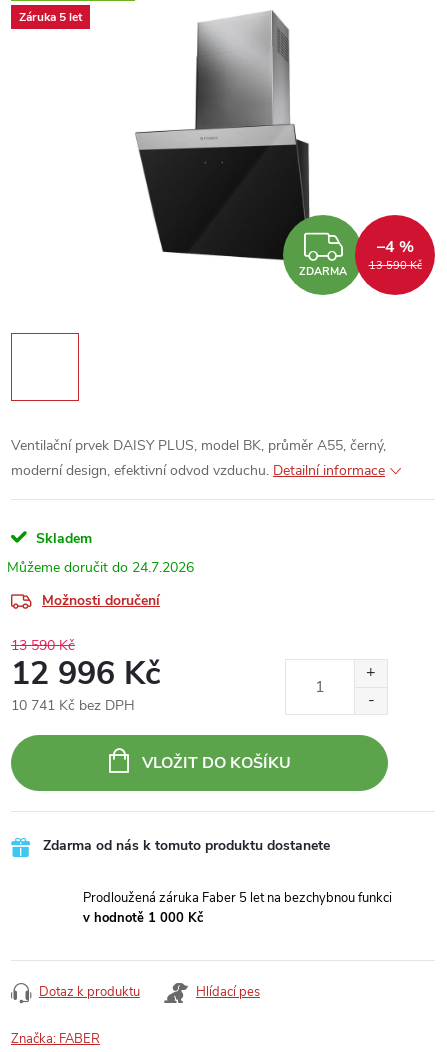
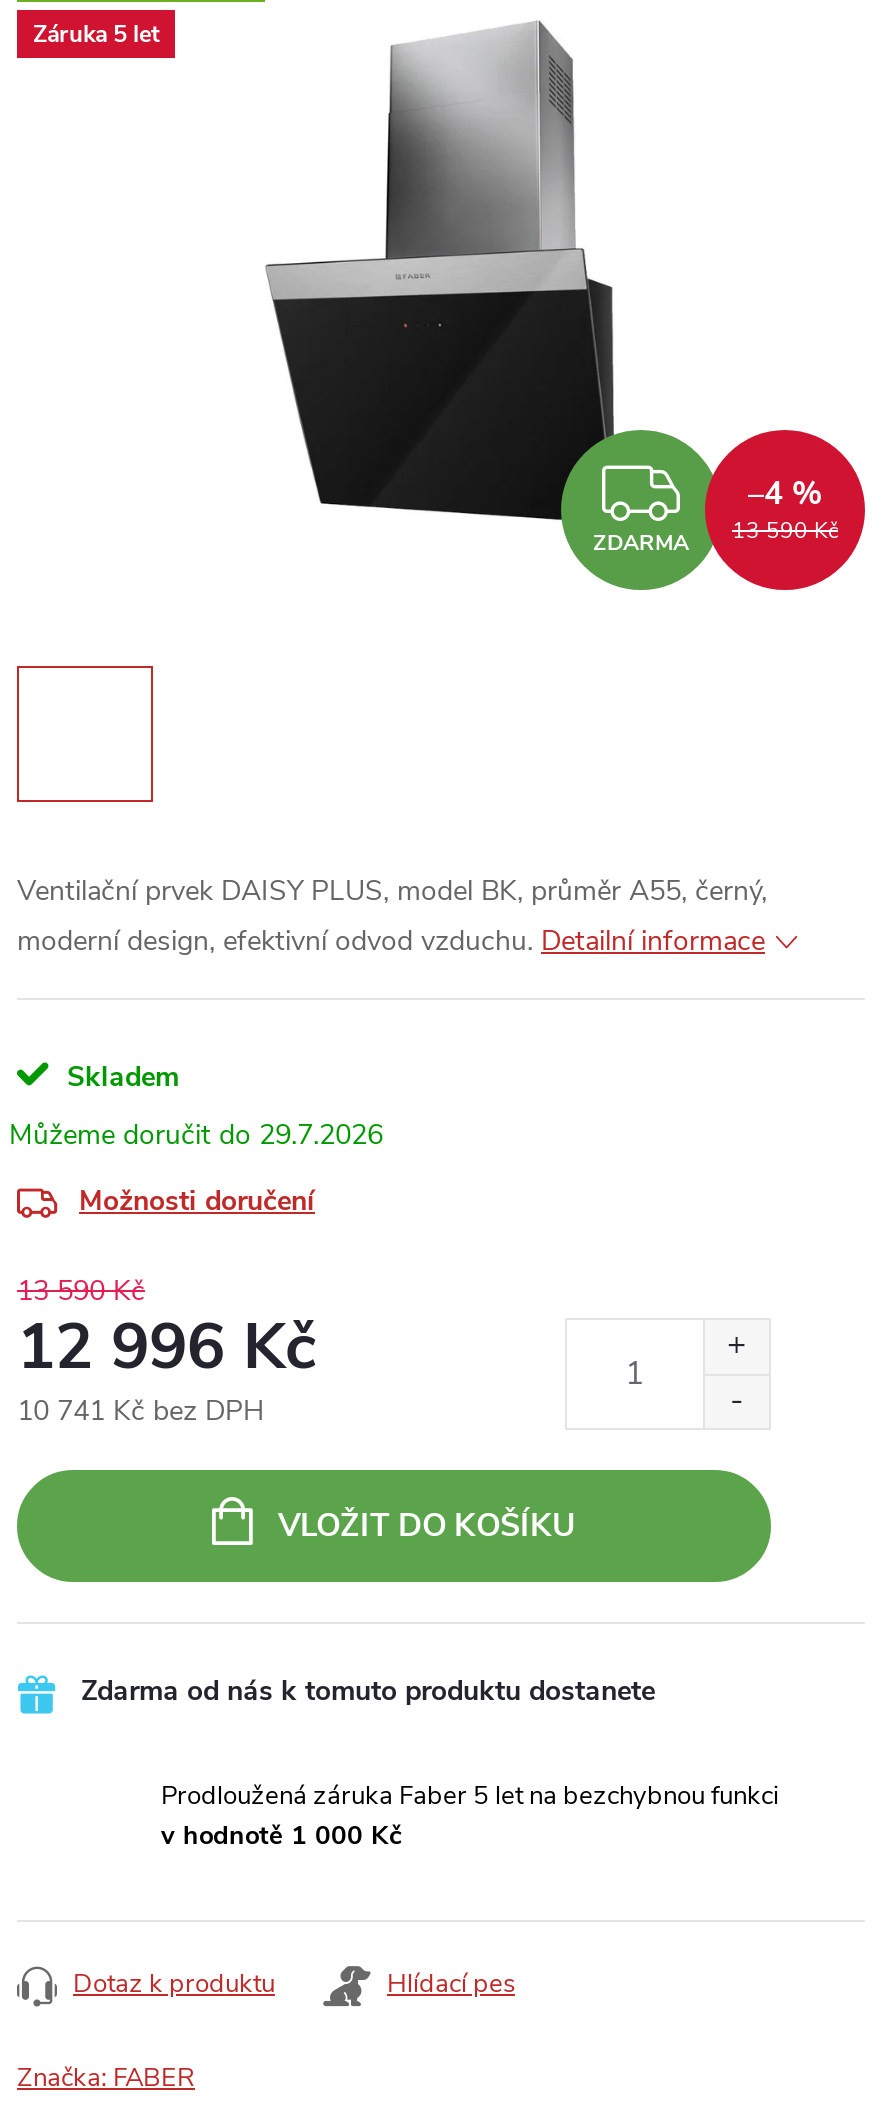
[132,558,194,577] 24.7.2026 -> [259,1116,383,1154] 29.7.2026

